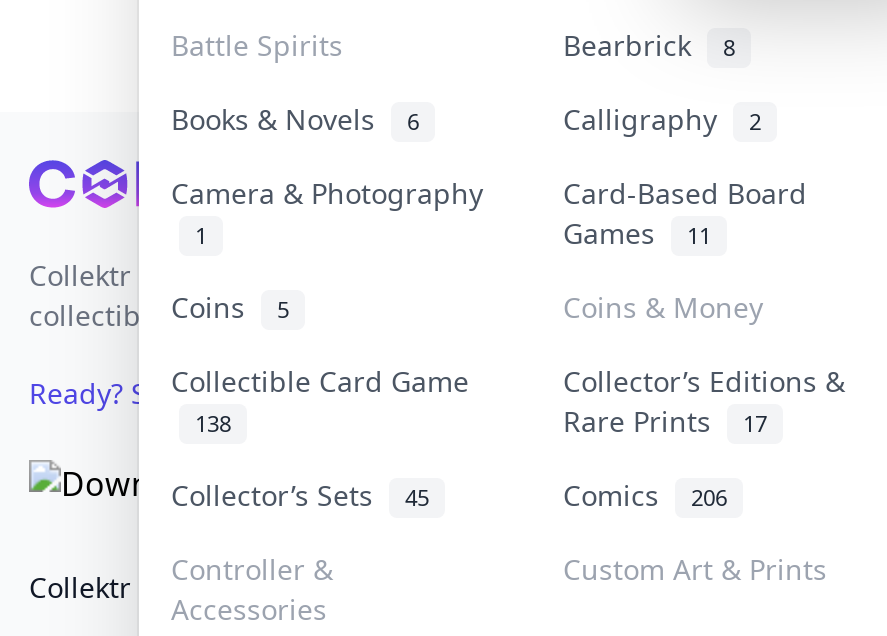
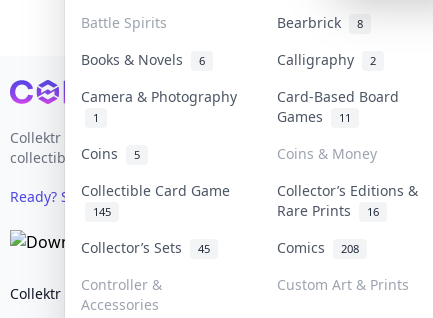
[195,407,231,437] 138 -> [93,203,111,218] 145
[563,401,767,439] Rare Prints 17 -> [277,200,379,219] Rare Prints 16
[563,475,727,513] Comics 206 -> [277,237,359,256] Comics 208

